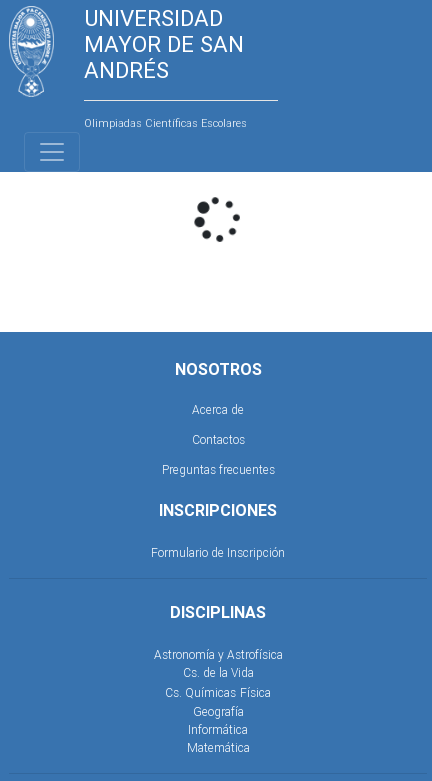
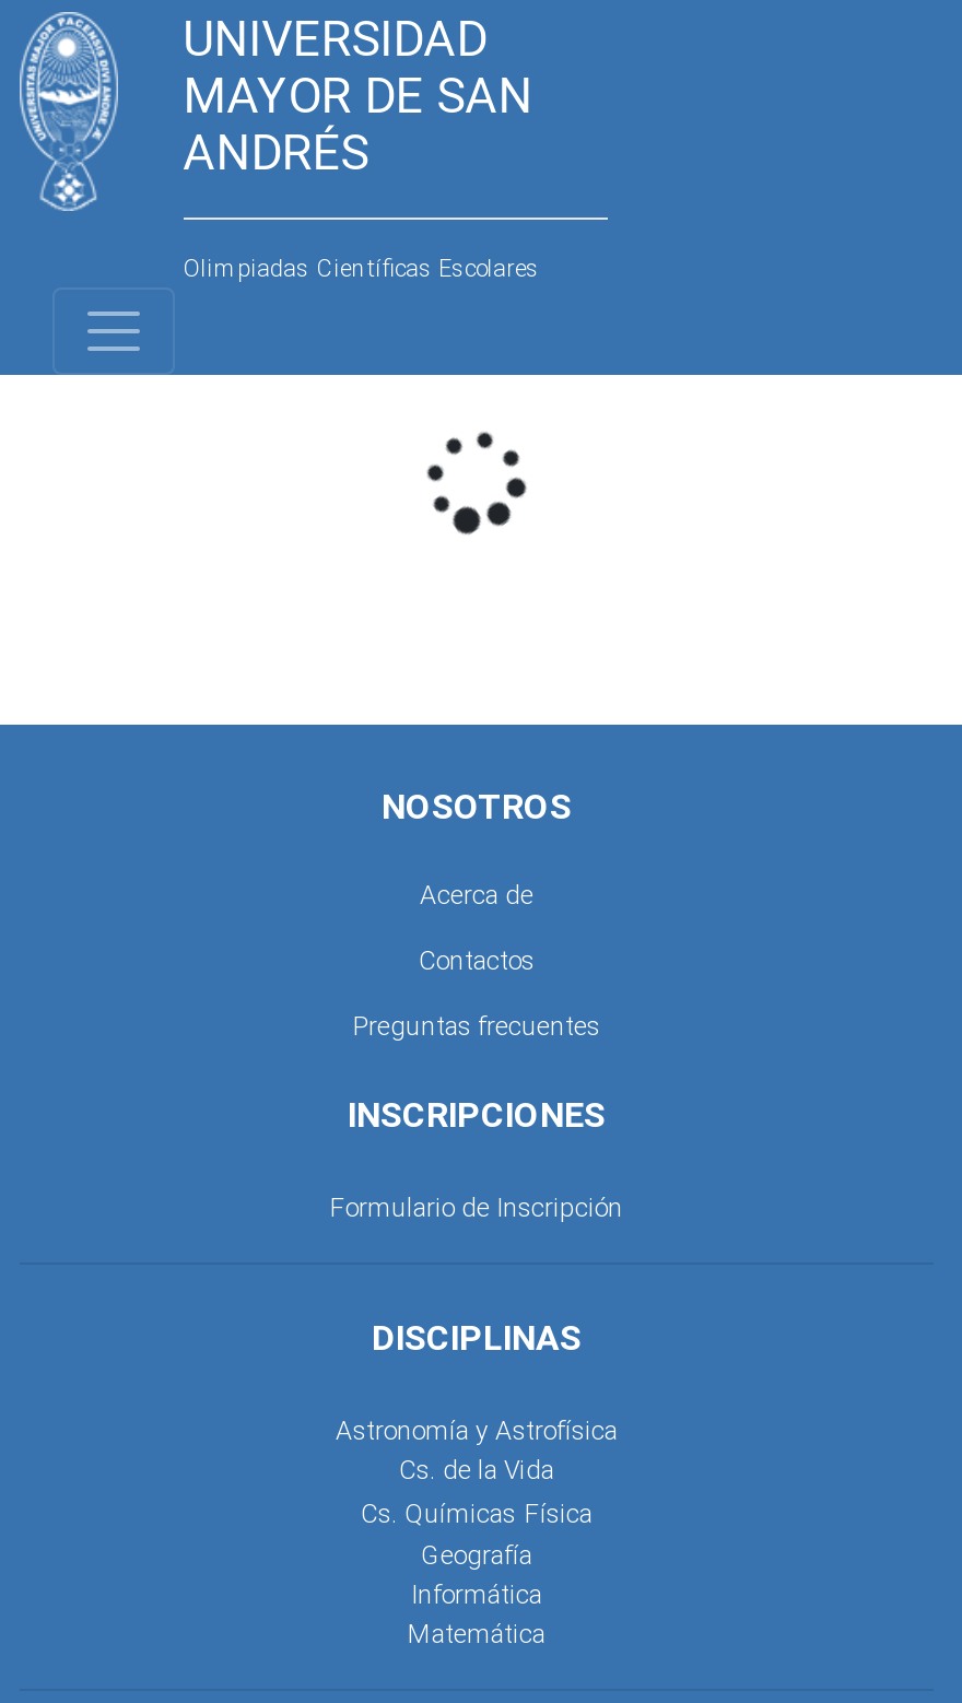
[193,196,241,245] [image] -> [424,430,529,537] [image]

